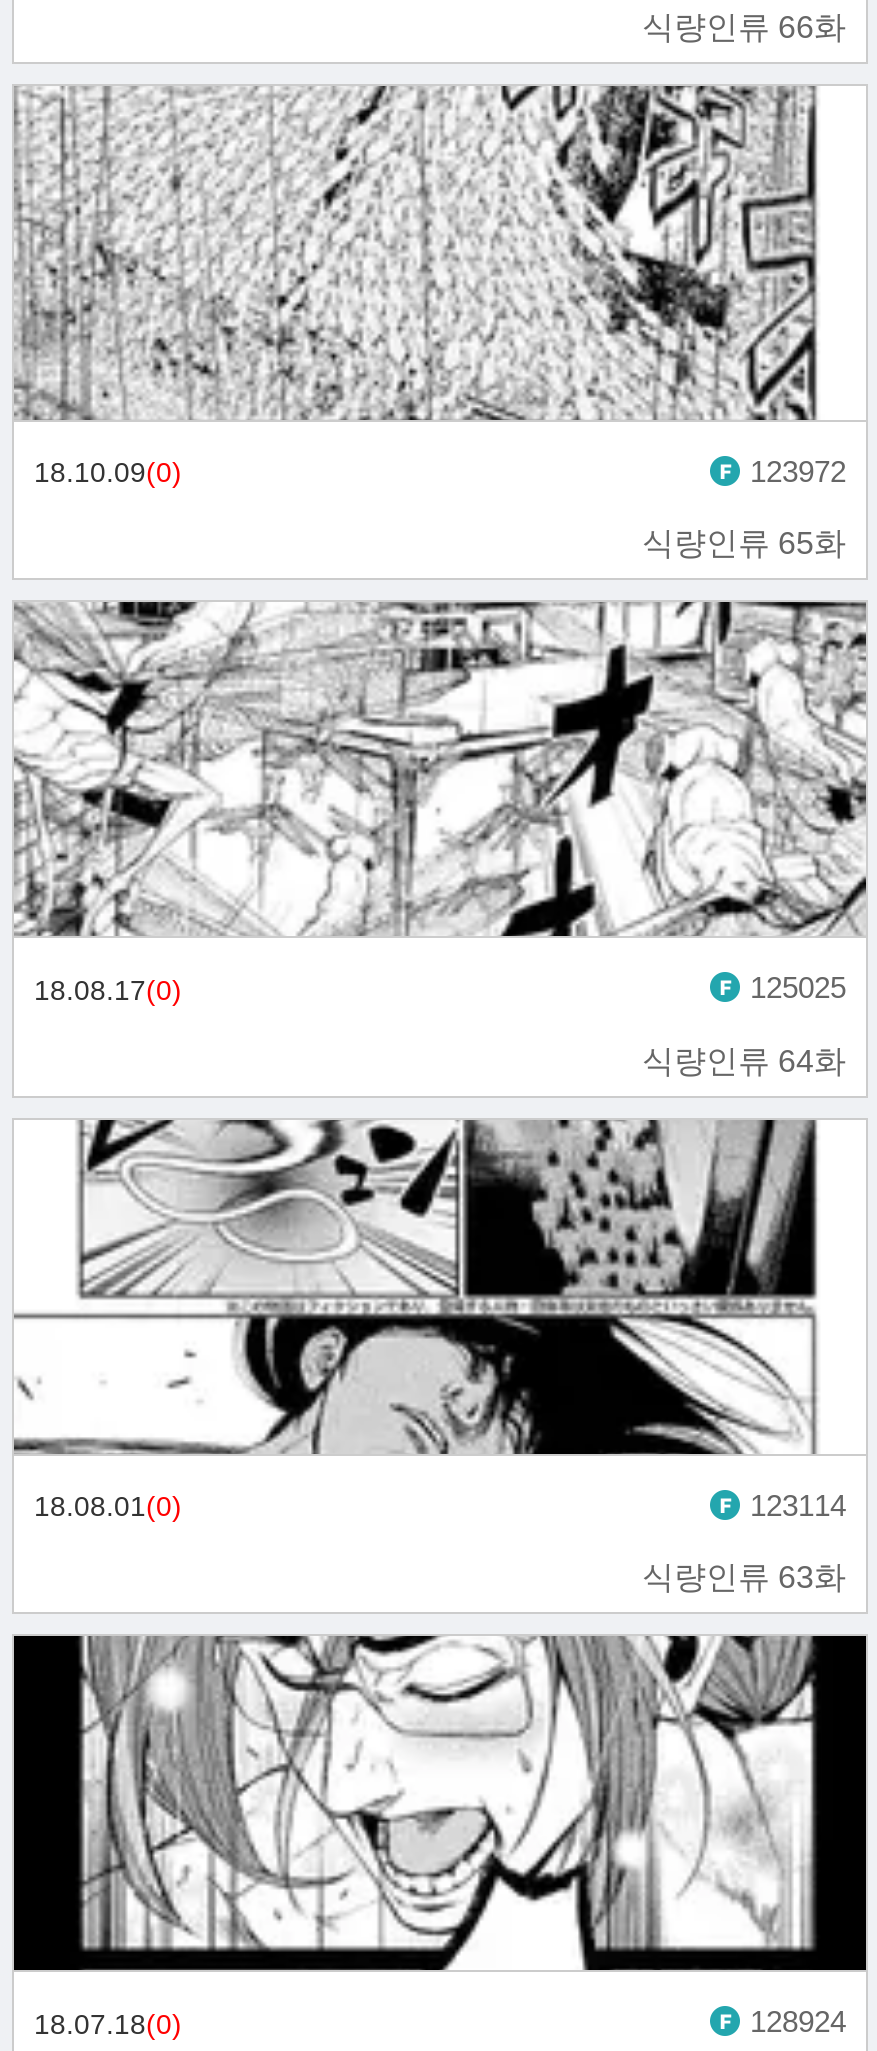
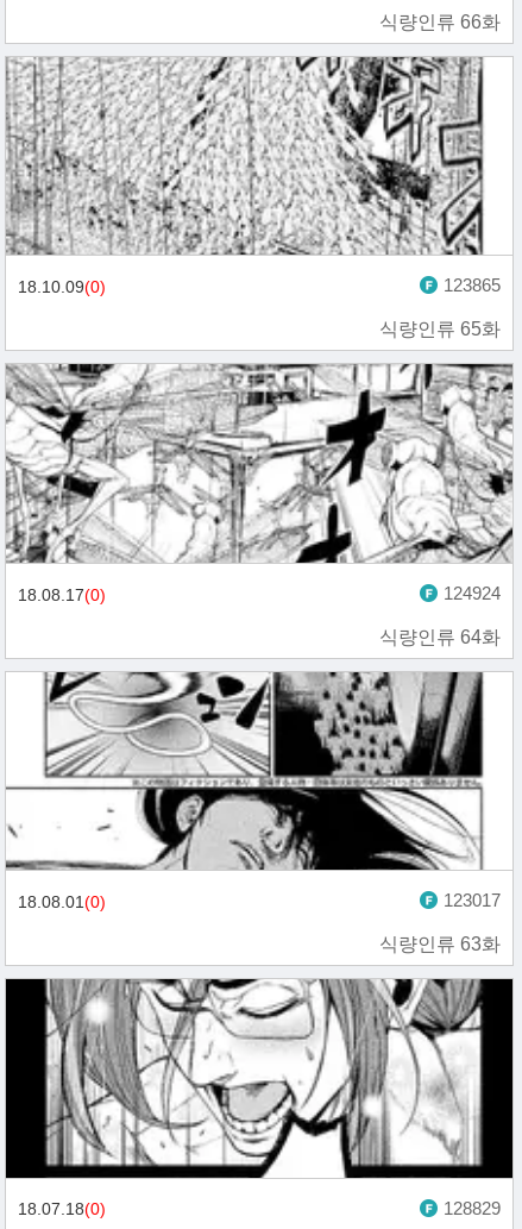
[750,453,846,487] 123972 -> [444,275,501,296] 123865
[750,970,846,1004] 125025 -> [444,583,501,603] 124924
[750,1487,846,1521] 123114 -> [444,890,501,911] 123017
[750,2004,846,2038] 128924 -> [444,1198,501,1218] 128829

